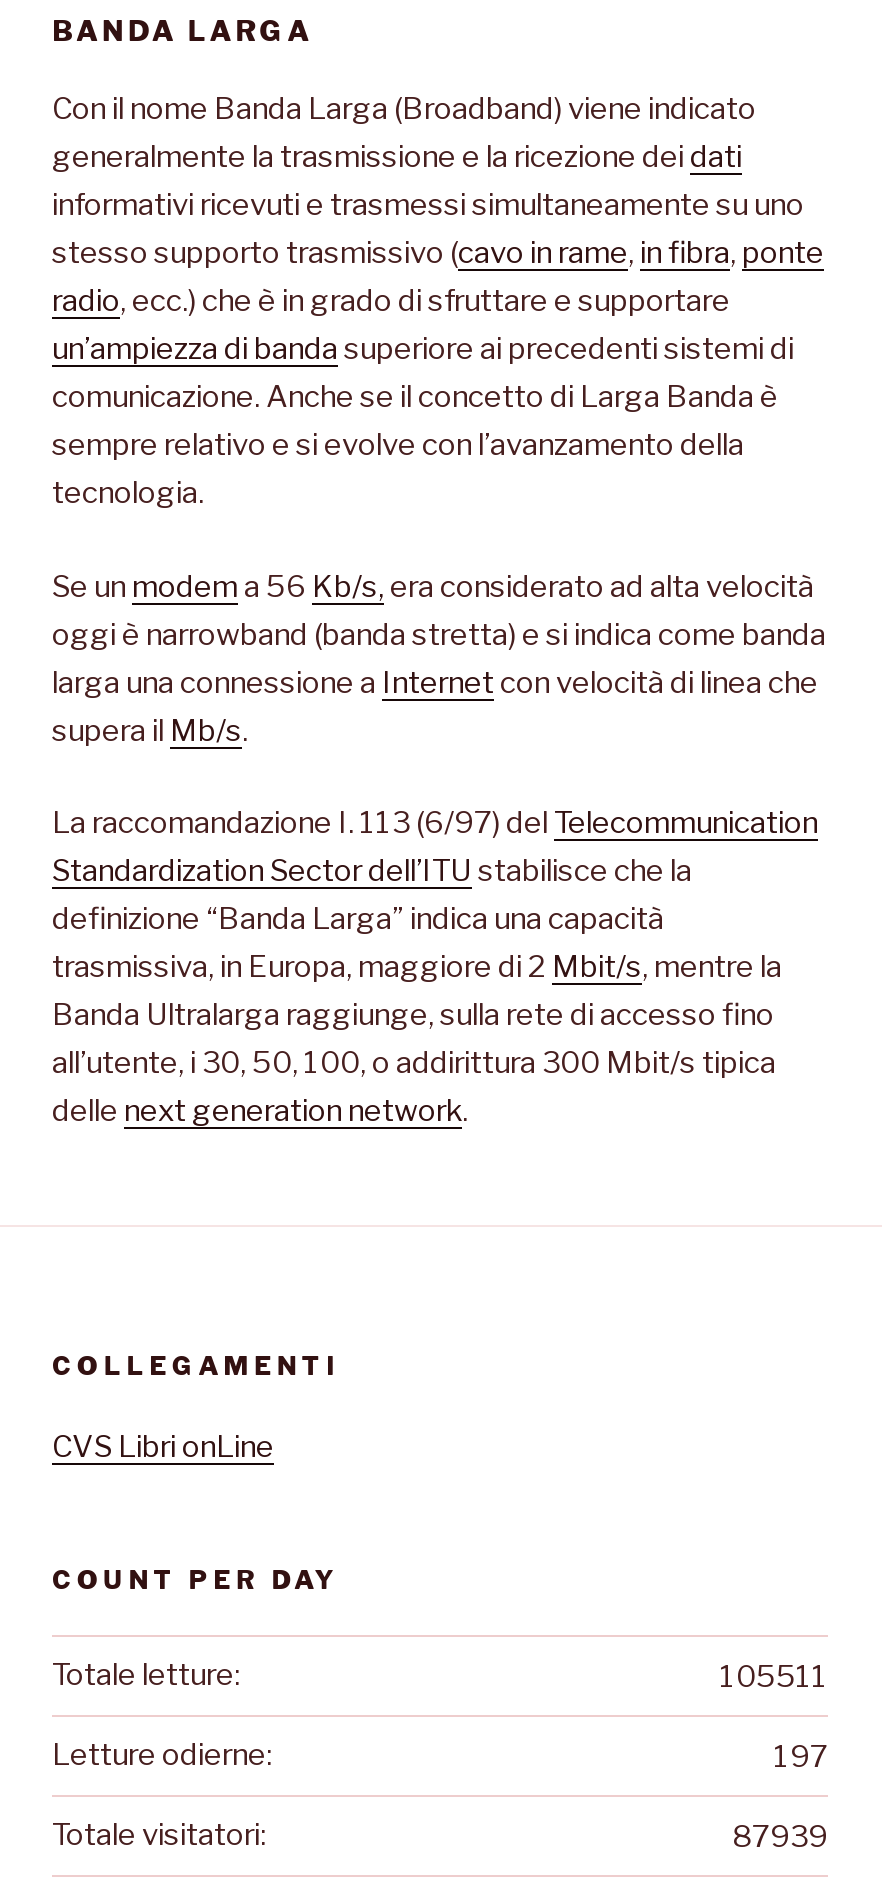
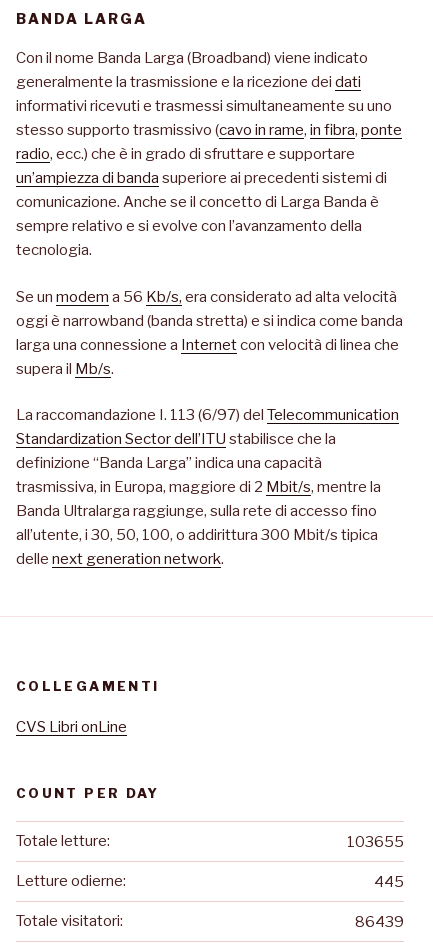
[720,1658,828,1694] 105511 -> [347,832,404,850] 103655
[774,1738,828,1774] 197 -> [374,872,404,890] 445
[732,1818,828,1854] 87939 -> [355,912,404,930] 86439

